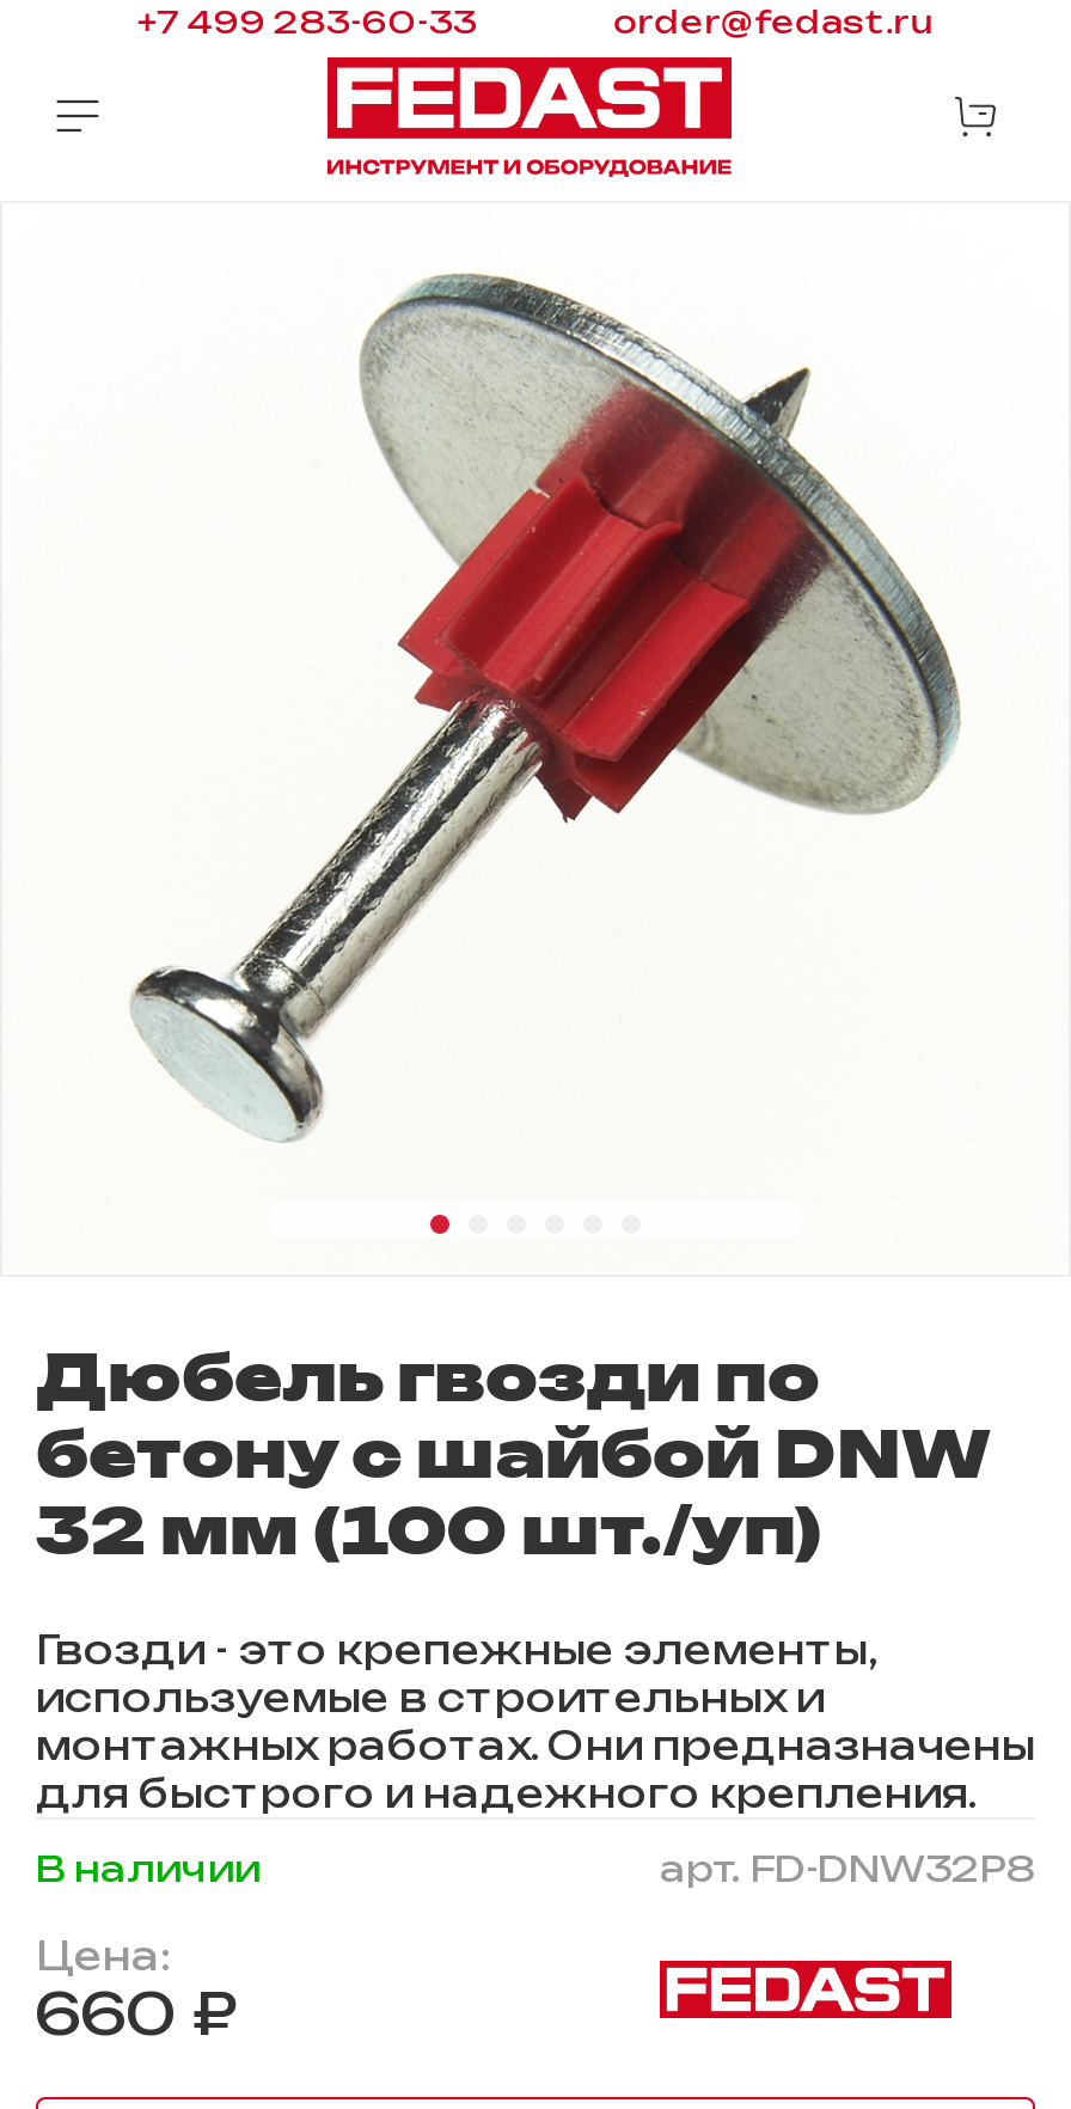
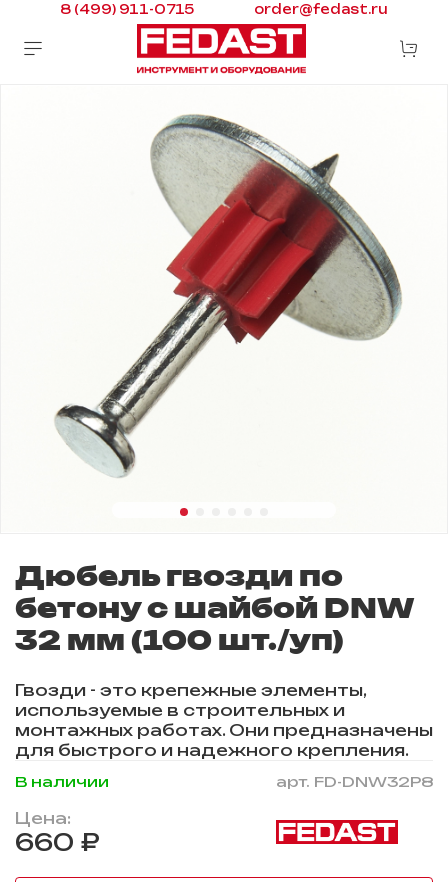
[137,2,476,41] +7 499 283-60-33 -> [60,1,194,17] 8 (499) 911-0715

